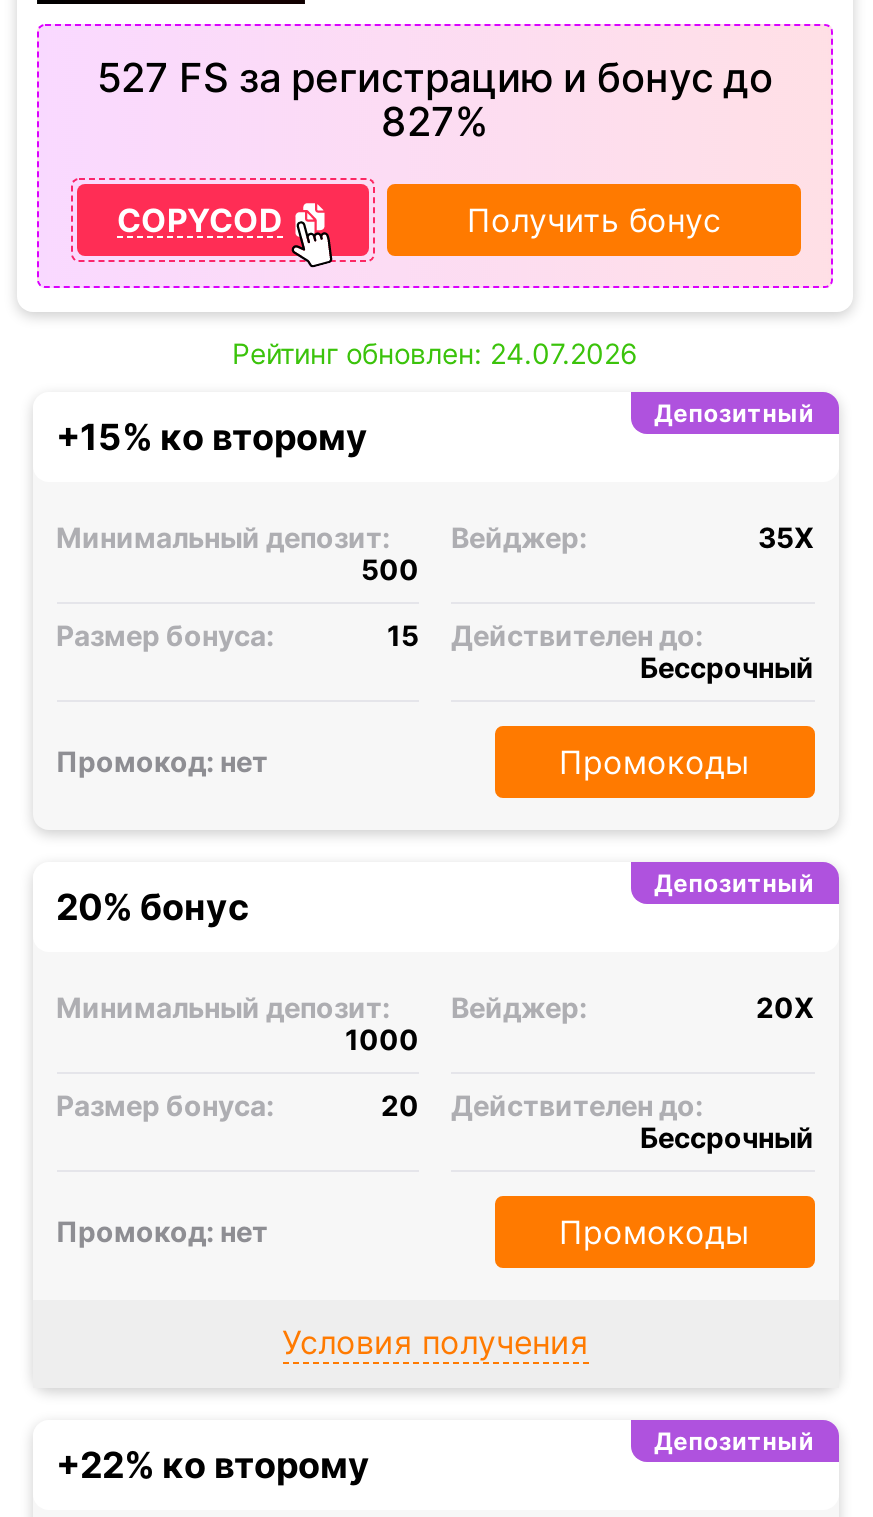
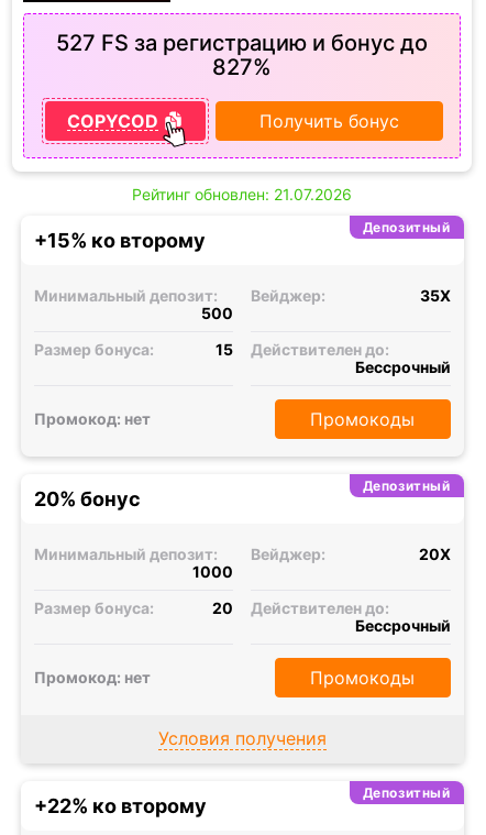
[232,336,638,370] Рейтинг обновлен: 24.07.2026 -> [132,185,352,204] Рейтинг обновлен: 21.07.2026

